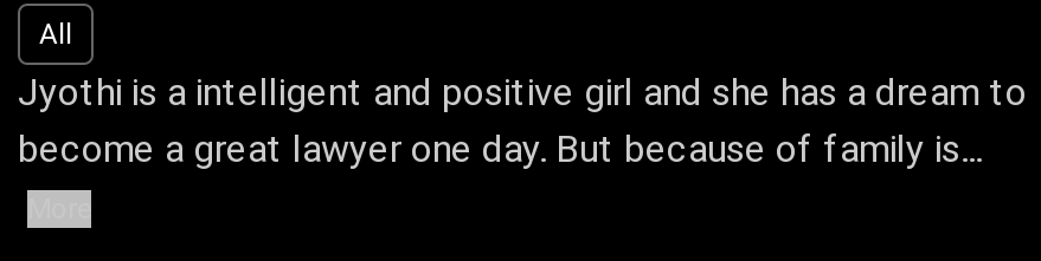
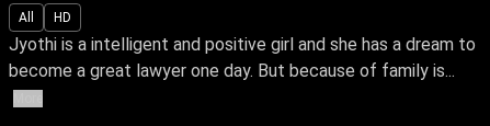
none -> [54,10,71,25] HD

